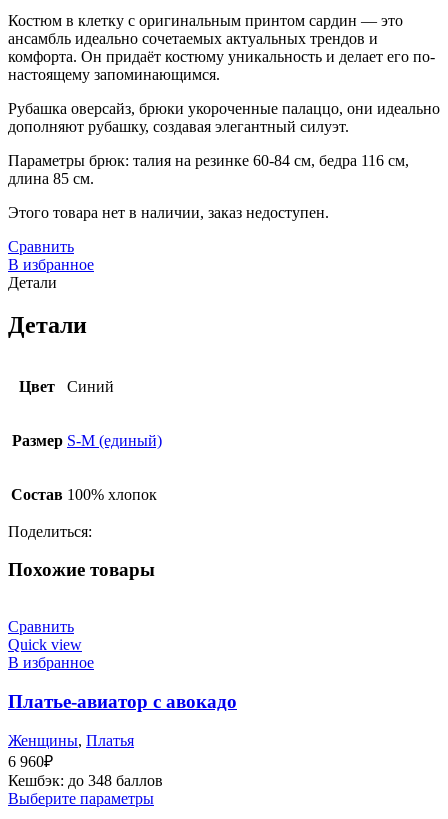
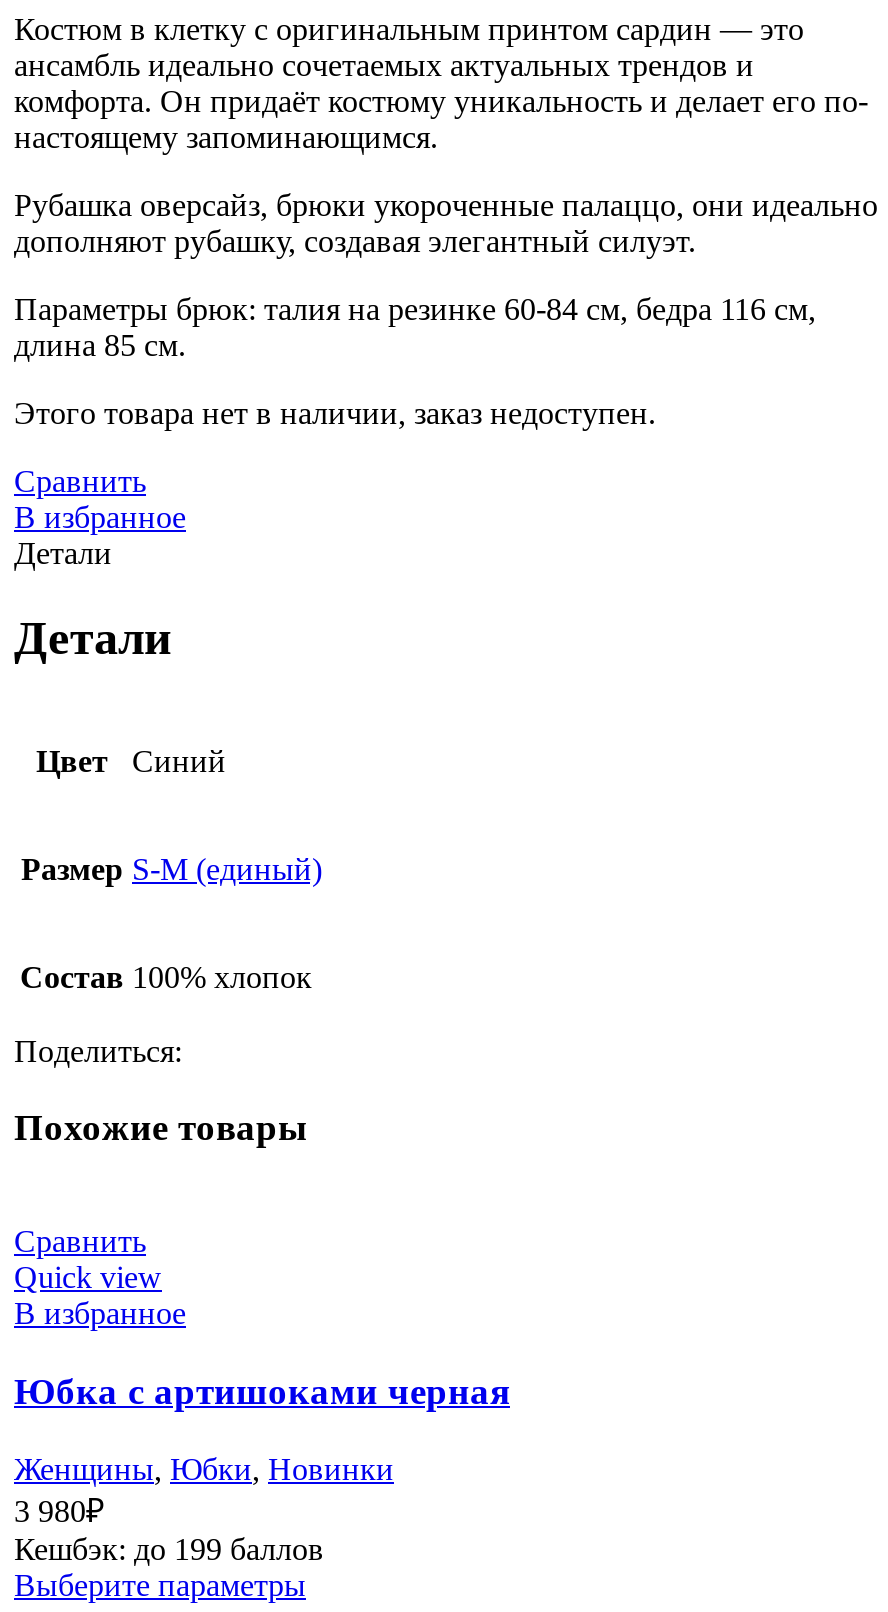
[8,691,237,712] Платье-авиатор с авокадо -> [14,1370,510,1412] Юбка с артишоками черная
[8,732,163,789] Женщины, Платья | 6 960₽ | Кешбэк: до 348 баллов -> [14,1451,394,1565] Женщины, Юбки, Новинки | 3 980₽ | Кешбэк: до 199 баллов

